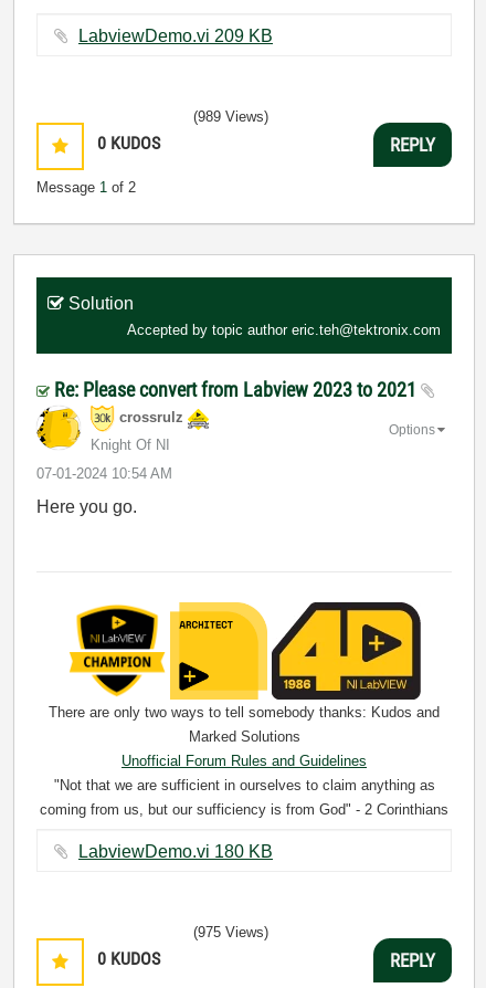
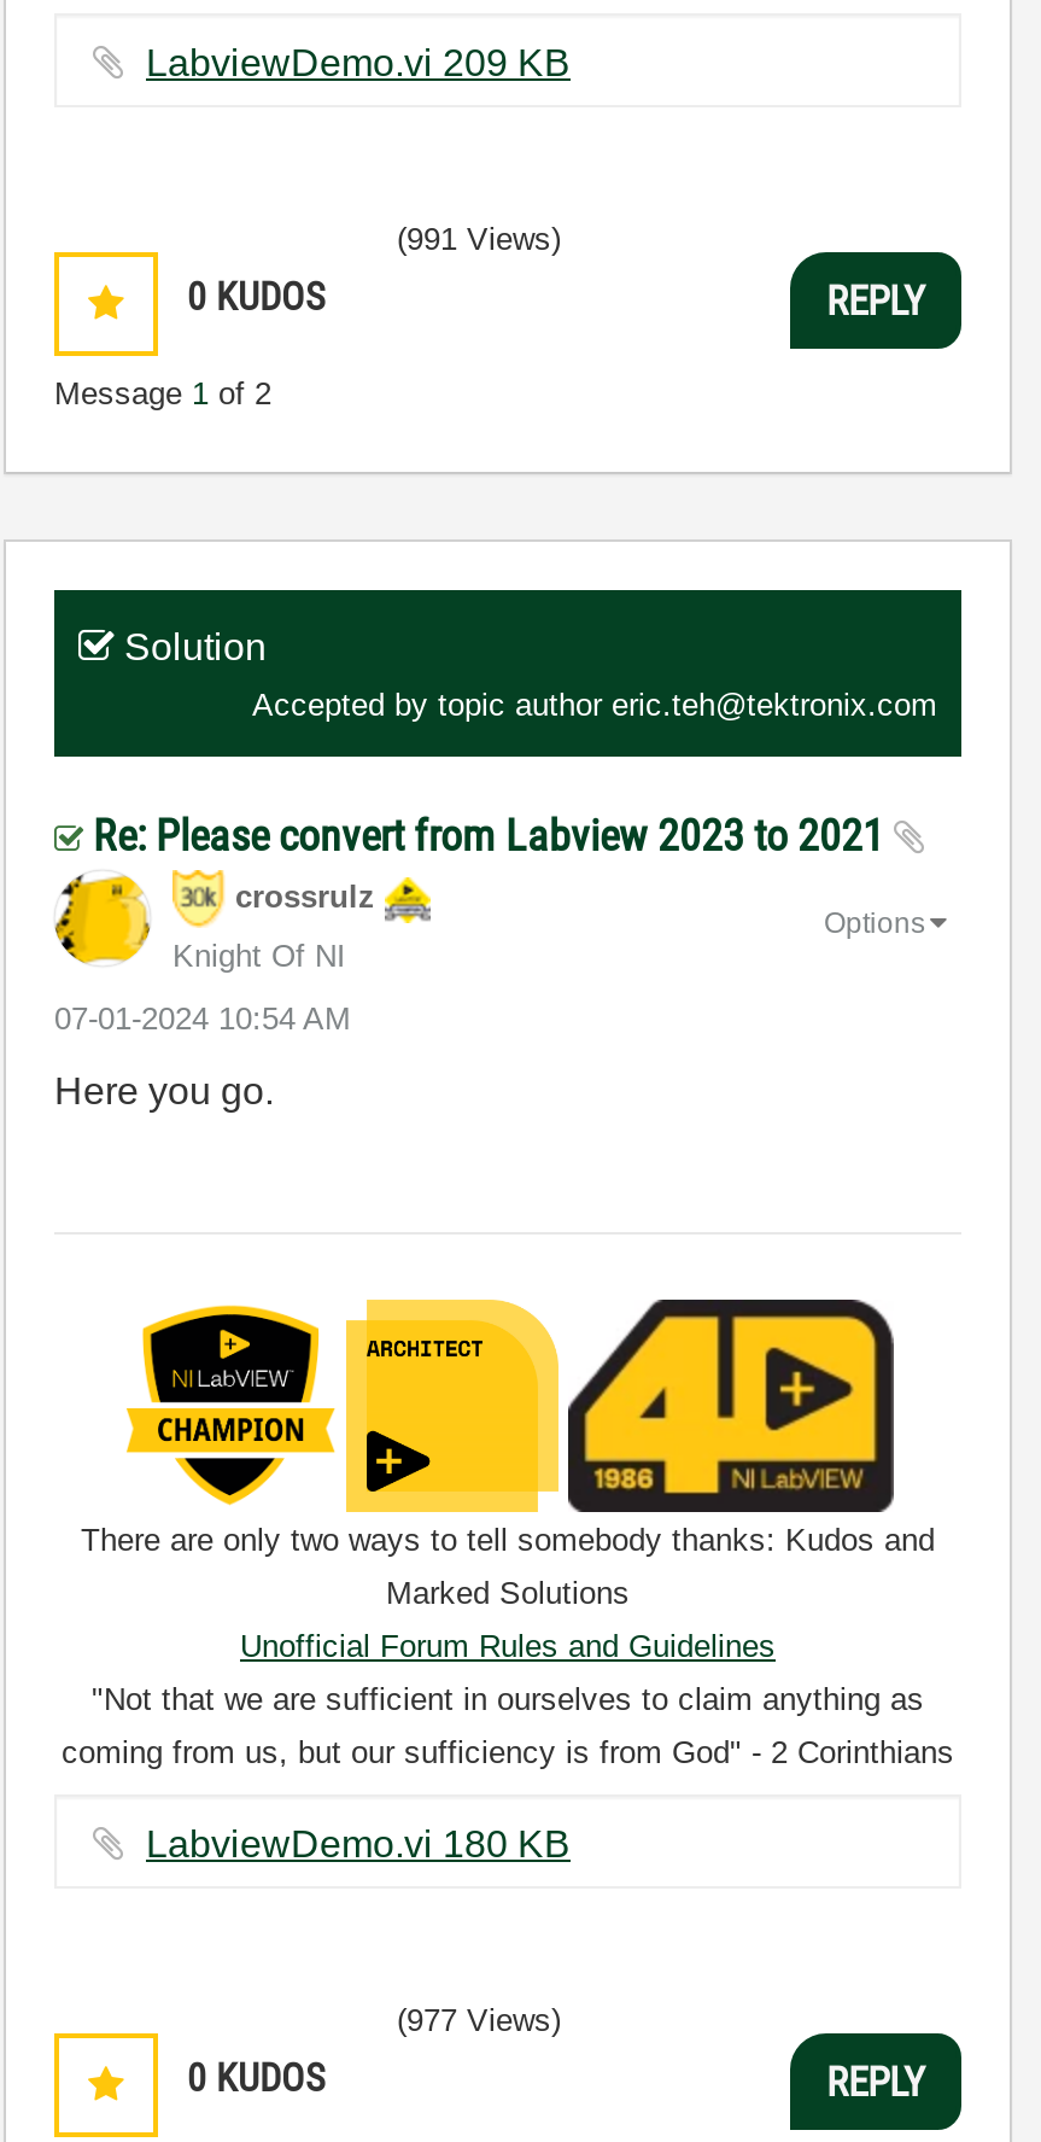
[193,108,268,125] (989 Views) -> [397,221,561,257] (991 Views)
[193,924,268,940] (975 Views) -> [397,2002,561,2038] (977 Views)

